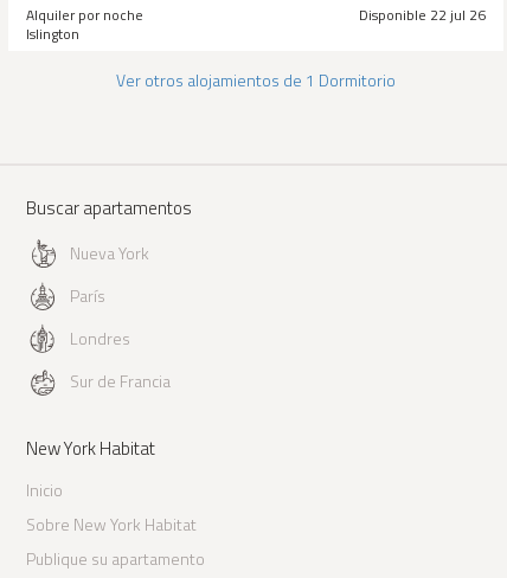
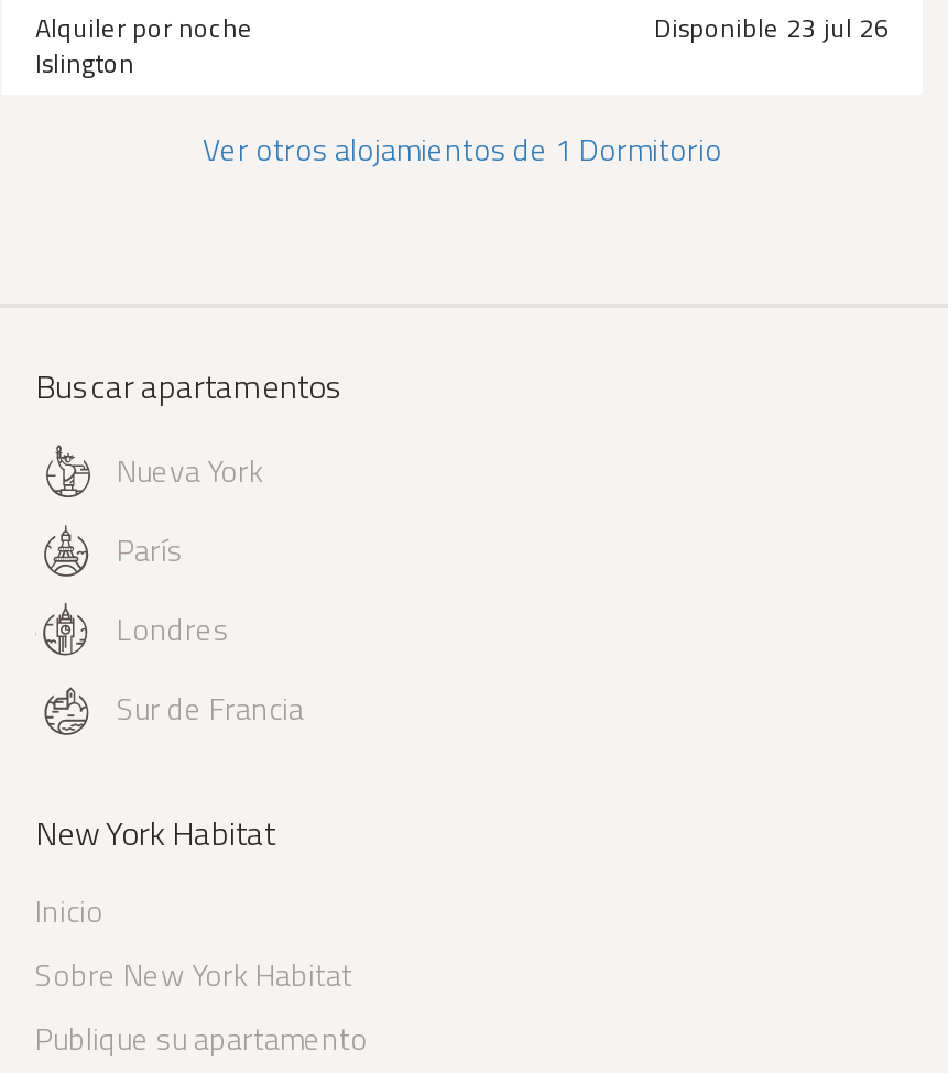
[359,4,486,26] Disponible 22 jul 26 -> [654,7,890,49] Disponible 23 jul 26

